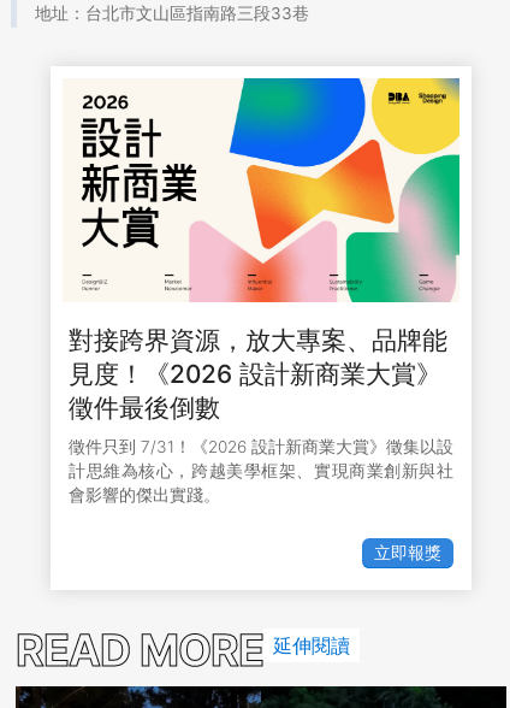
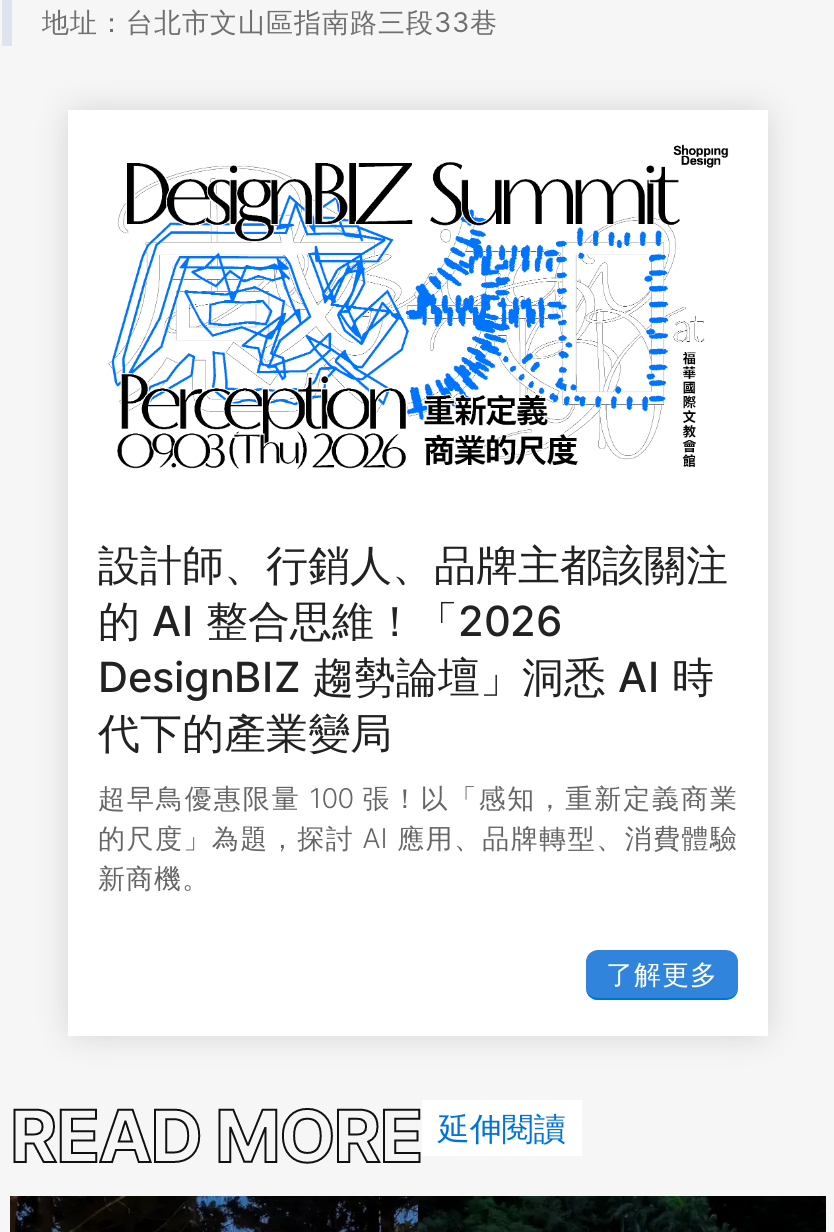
[69,77,461,423] [image] | 對接跨界資源，放大專案、品牌能 | 見度！《2026 設計新商業大賞》 | 徵件最後倒數 -> [98,144,748,758] [image] | 設計師、行銷人、品牌主都該關注 | 的 AI 整合思維！「2026 | DesignBIZ 趨勢論壇」洞悉 AI 時 | 代下的產業變局
[69,437,453,505] 徵件只到 7/31！《2026 設計新商業大賞》徵集以設 | 計思維為核心，跨越美學框架、實現商業創新與社 | 會影響的傑出實踐。 -> [98,782,738,894] 超早鳥優惠限量 100 張！以「感知，重新定義商業 | 的尺度」為題，探討 AI 應用、品牌轉型、消費體驗 | 新商機。
[374,543,441,562] 立即報獎 -> [606,958,718,990] 了解更多

